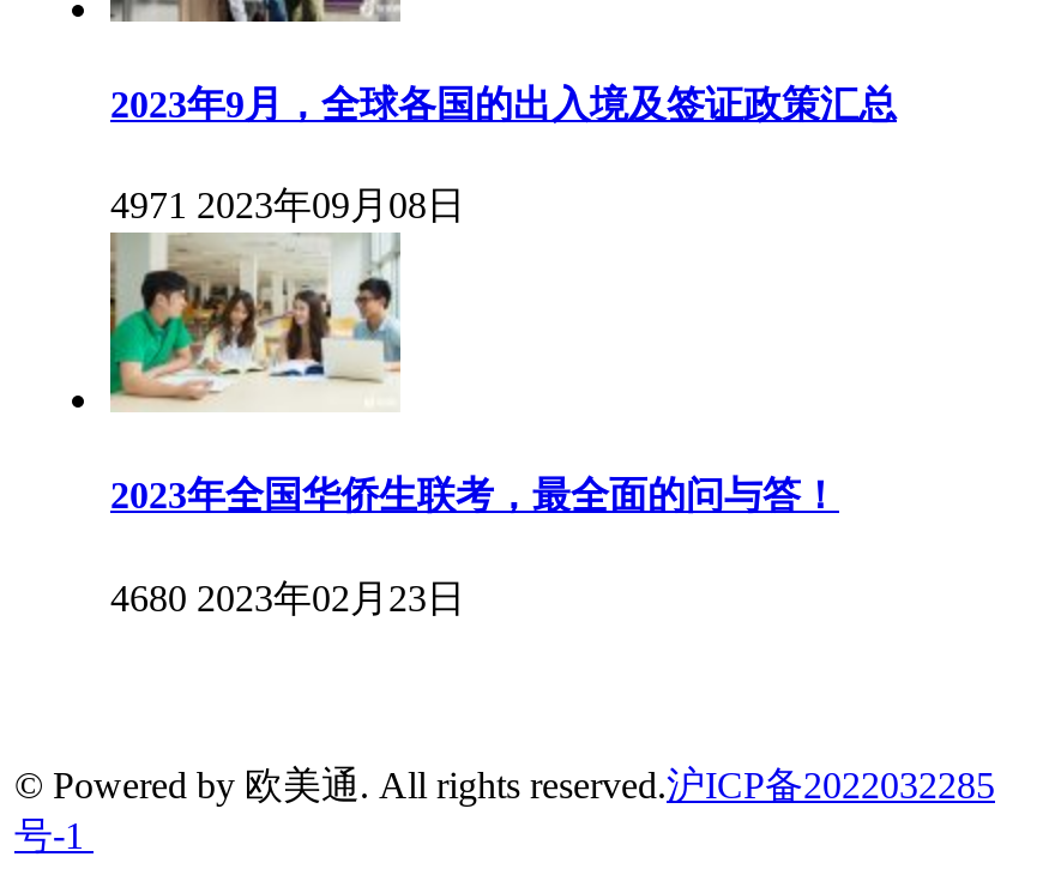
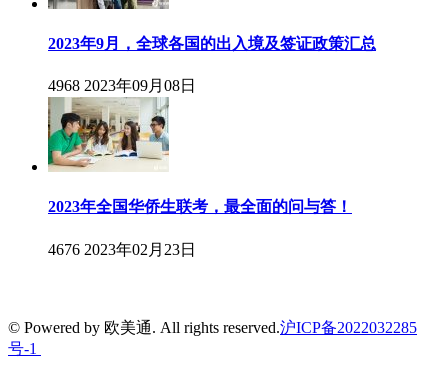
[110,185,465,226] 4971 2023年09月08日 -> [48,77,196,94] 4968 2023年09月08日
[110,577,465,618] 4680 2023年02月23日 -> [48,241,196,258] 4676 2023年02月23日

